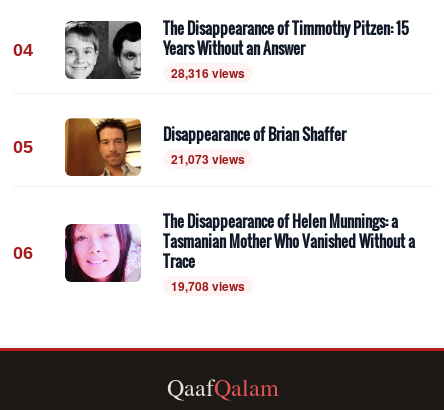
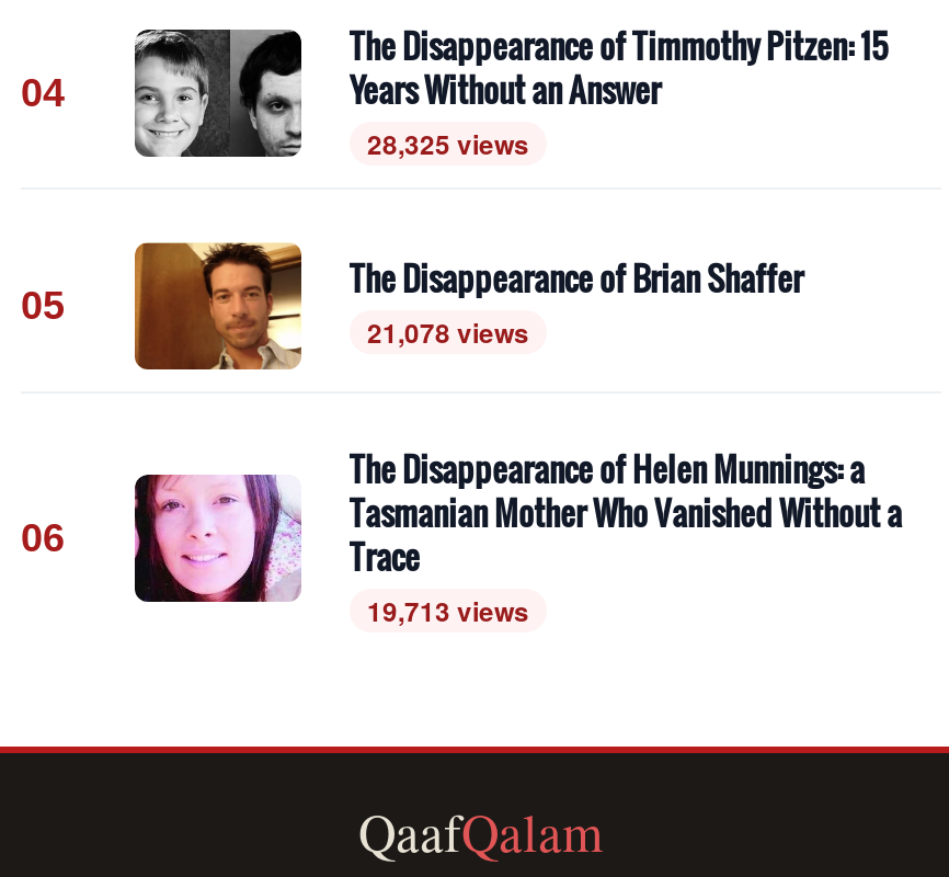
[171,64,245,82] 28,316 views -> [367,123,529,162] 28,325 views
[163,123,346,168] Disappearance of Brian Shaffer | 21,073 views -> [350,253,803,352] The Disappearance of Brian Shaffer | 21,078 views
[171,277,245,295] 19,708 views -> [367,590,529,629] 19,713 views

